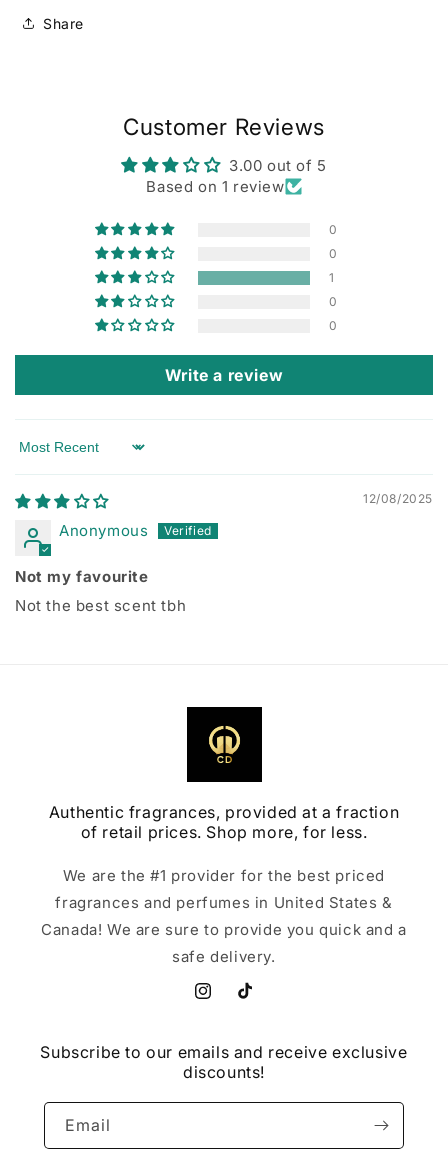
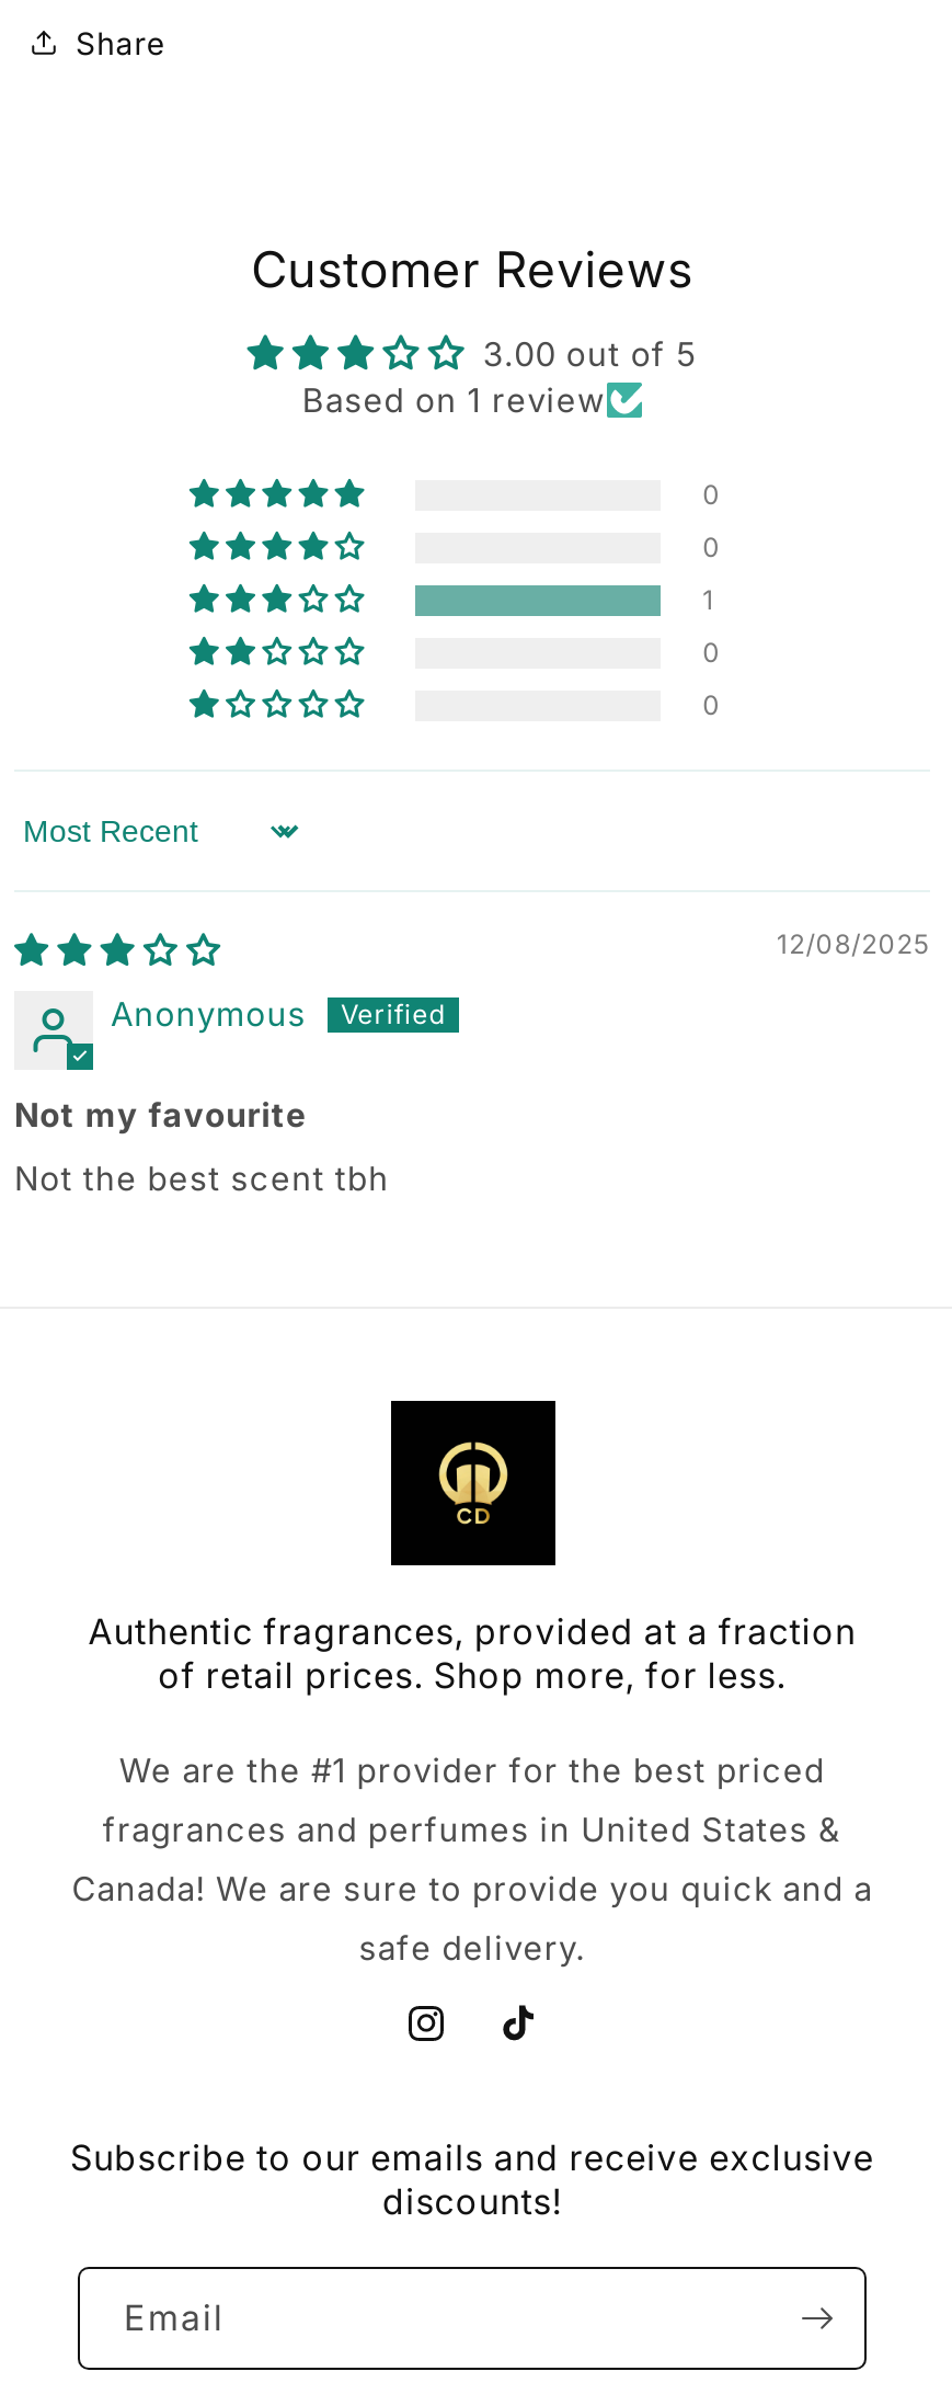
[165,365,283,385] Write a review -> none

